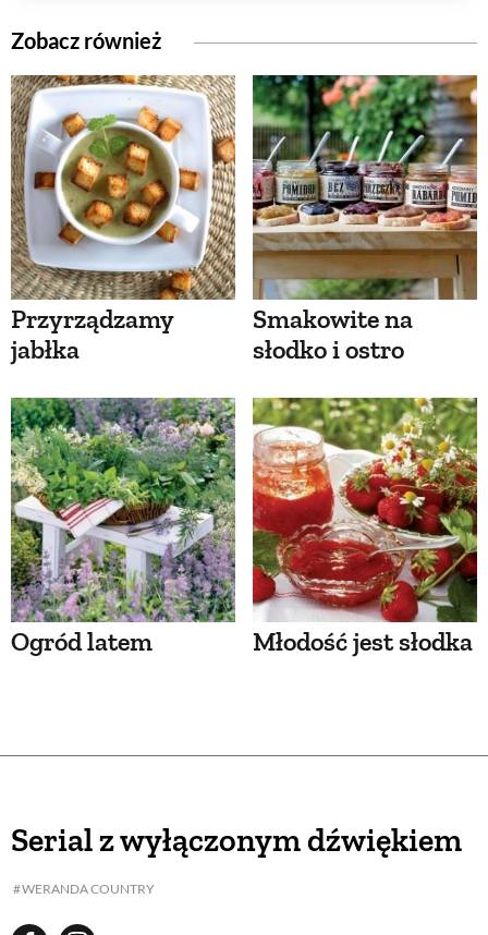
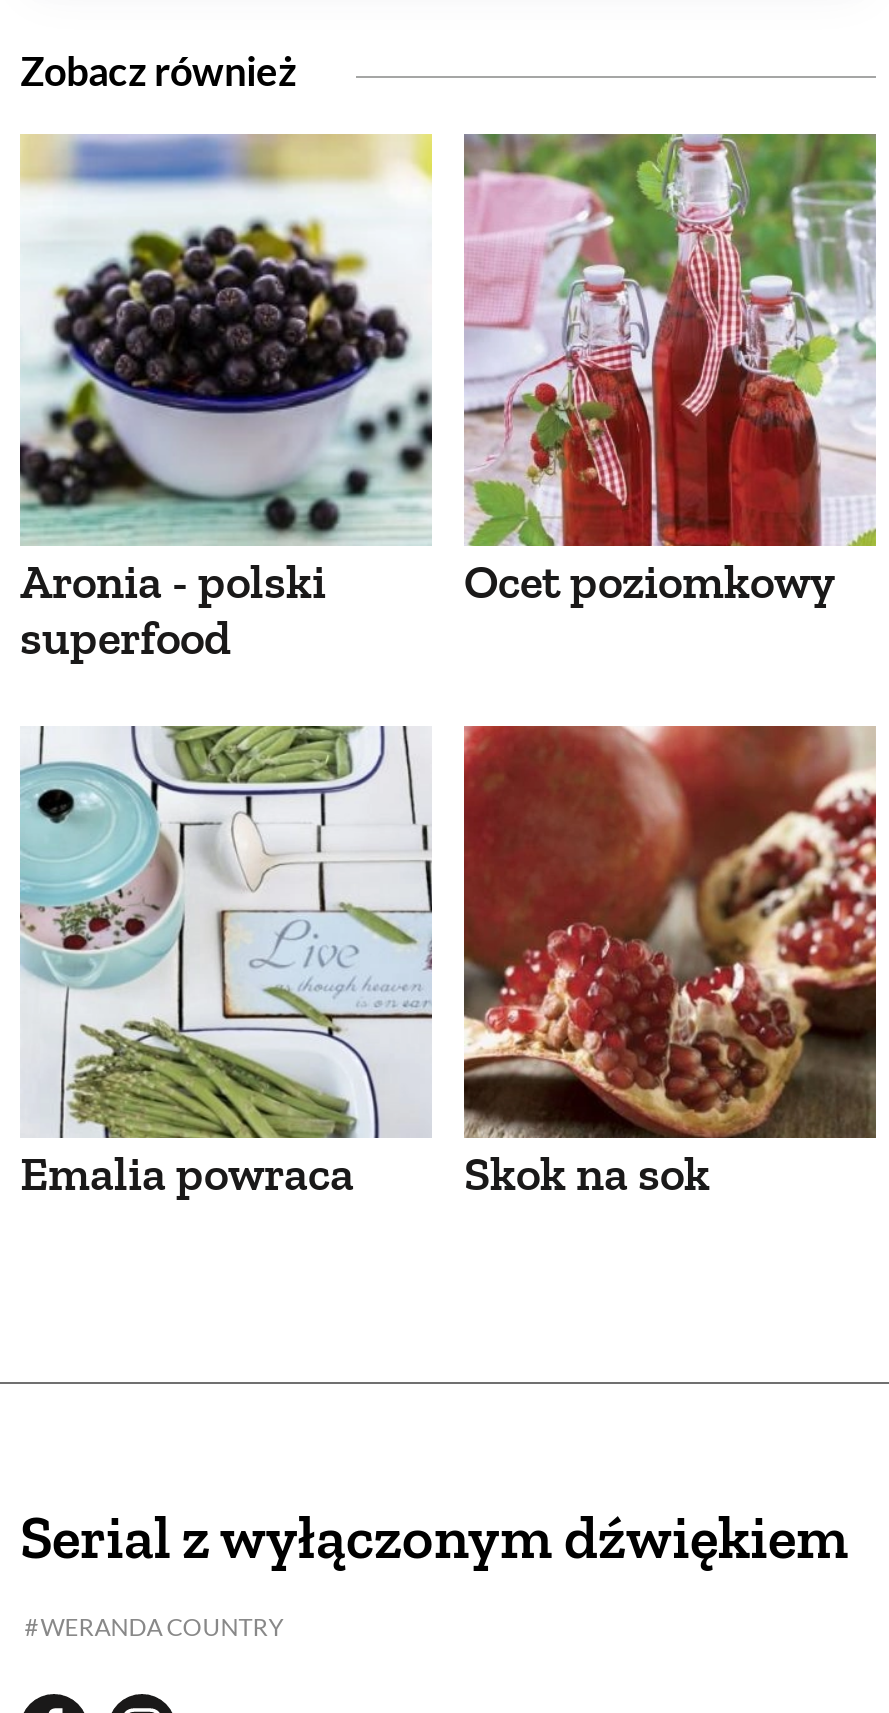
[10,74,236,365] [image] | Przyrządzamy | jabłka -> [18,133,432,666] [image] | Aronia - polski | superfood
[252,74,478,365] [image] | Smakowite na | słodko i ostro -> [462,133,876,610] [image] | Ocet poziomkowy
[10,397,473,657] [image] | Ogród latem | Młodość jest słodka -> [18,725,710,1202] [image] | Emalia powraca | Skok na sok
[252,397,478,617] [image] -> [462,725,878,1129] [image]

